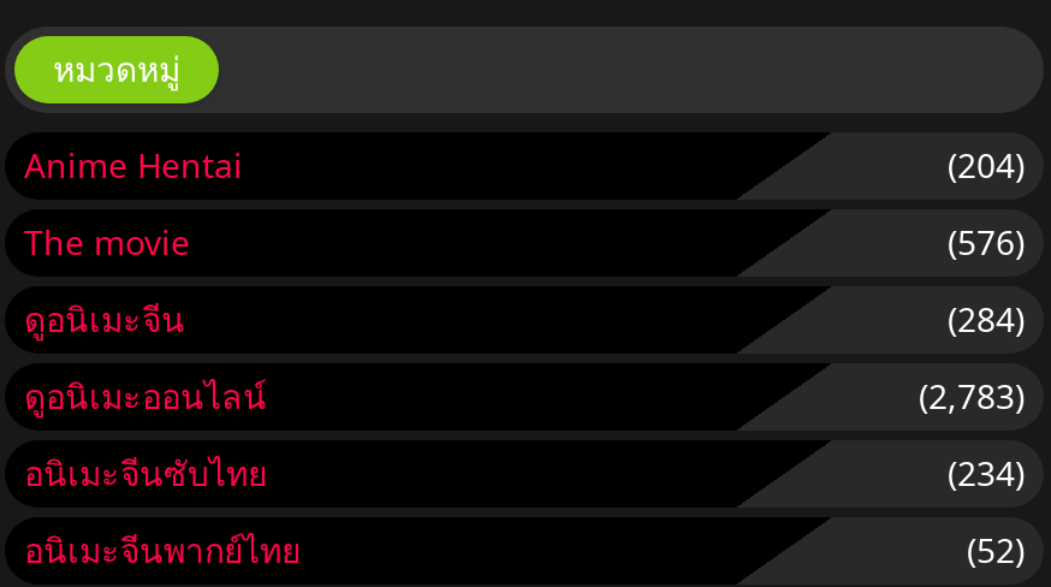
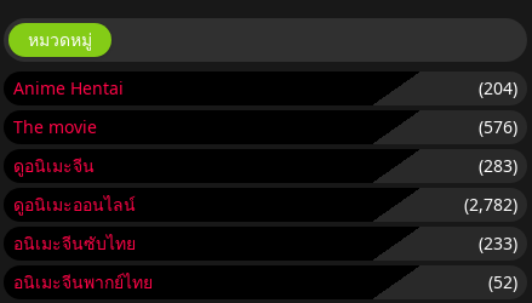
[948,297,1025,342] (284) -> [479,154,517,177] (283)
[919,374,1025,419] (2,783) -> [464,192,517,215] (2,782)
[948,451,1025,496] (234) -> [479,231,517,254] (233)

